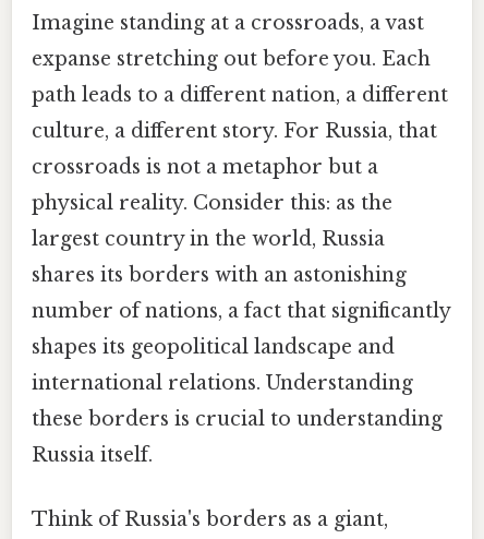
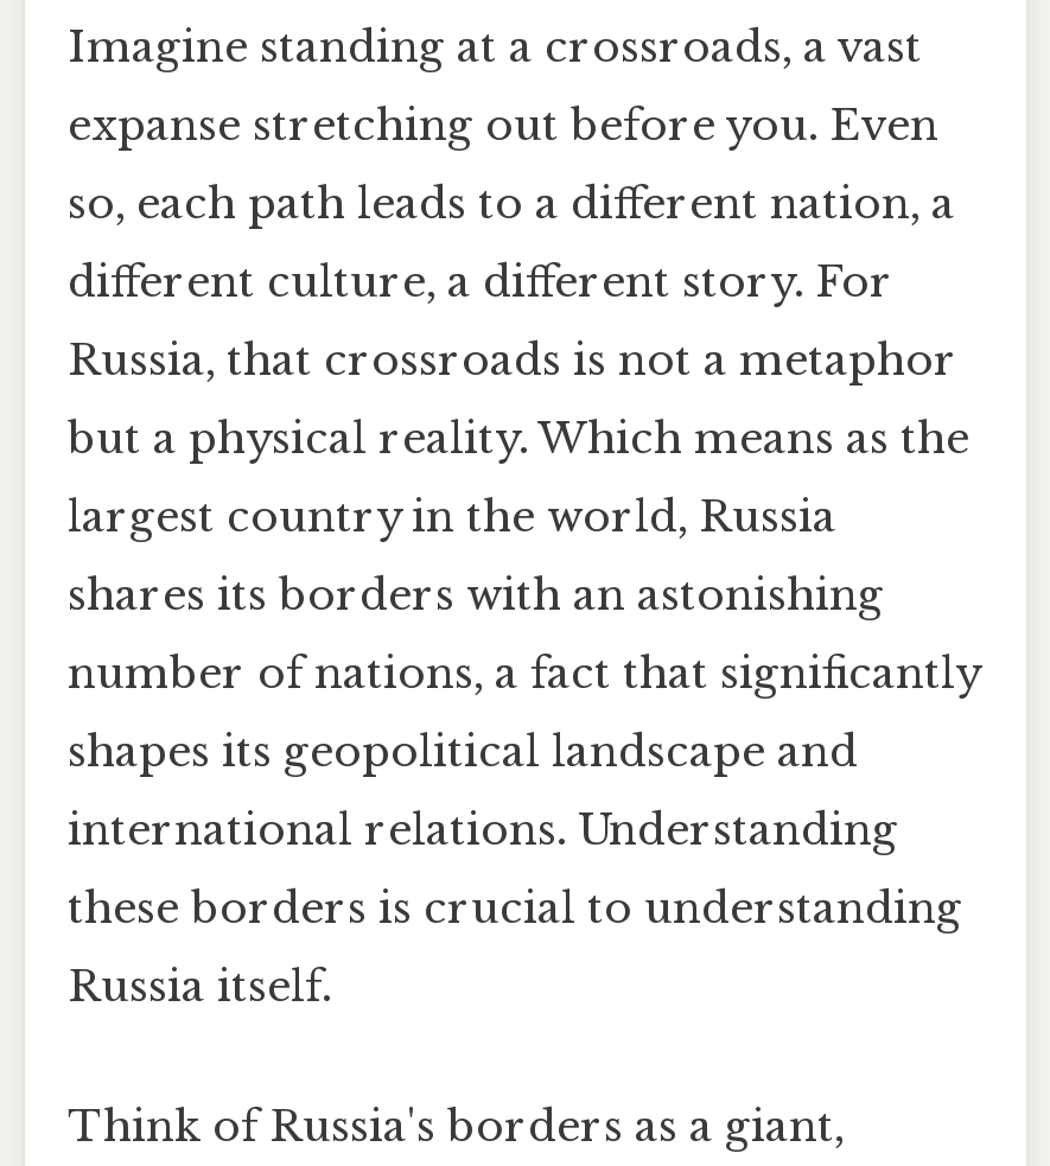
[32,47,431,71] expanse stretching out before you. Each -> [68,99,938,151] expanse stretching out before you. Even
[32,83,448,107] path leads to a different nation, a different -> [68,177,955,230] so, each path leads to a different nation, a
[32,119,437,143] culture, a different story. For Russia, that -> [68,256,893,308] different culture, a different story. For
[32,155,378,179] crossroads is not a metaphor but a -> [68,334,957,386] Russia, that crossroads is not a metaphor
[32,191,392,215] physical reality. Consider this: as the -> [68,412,969,465] but a physical reality. Which means as the

